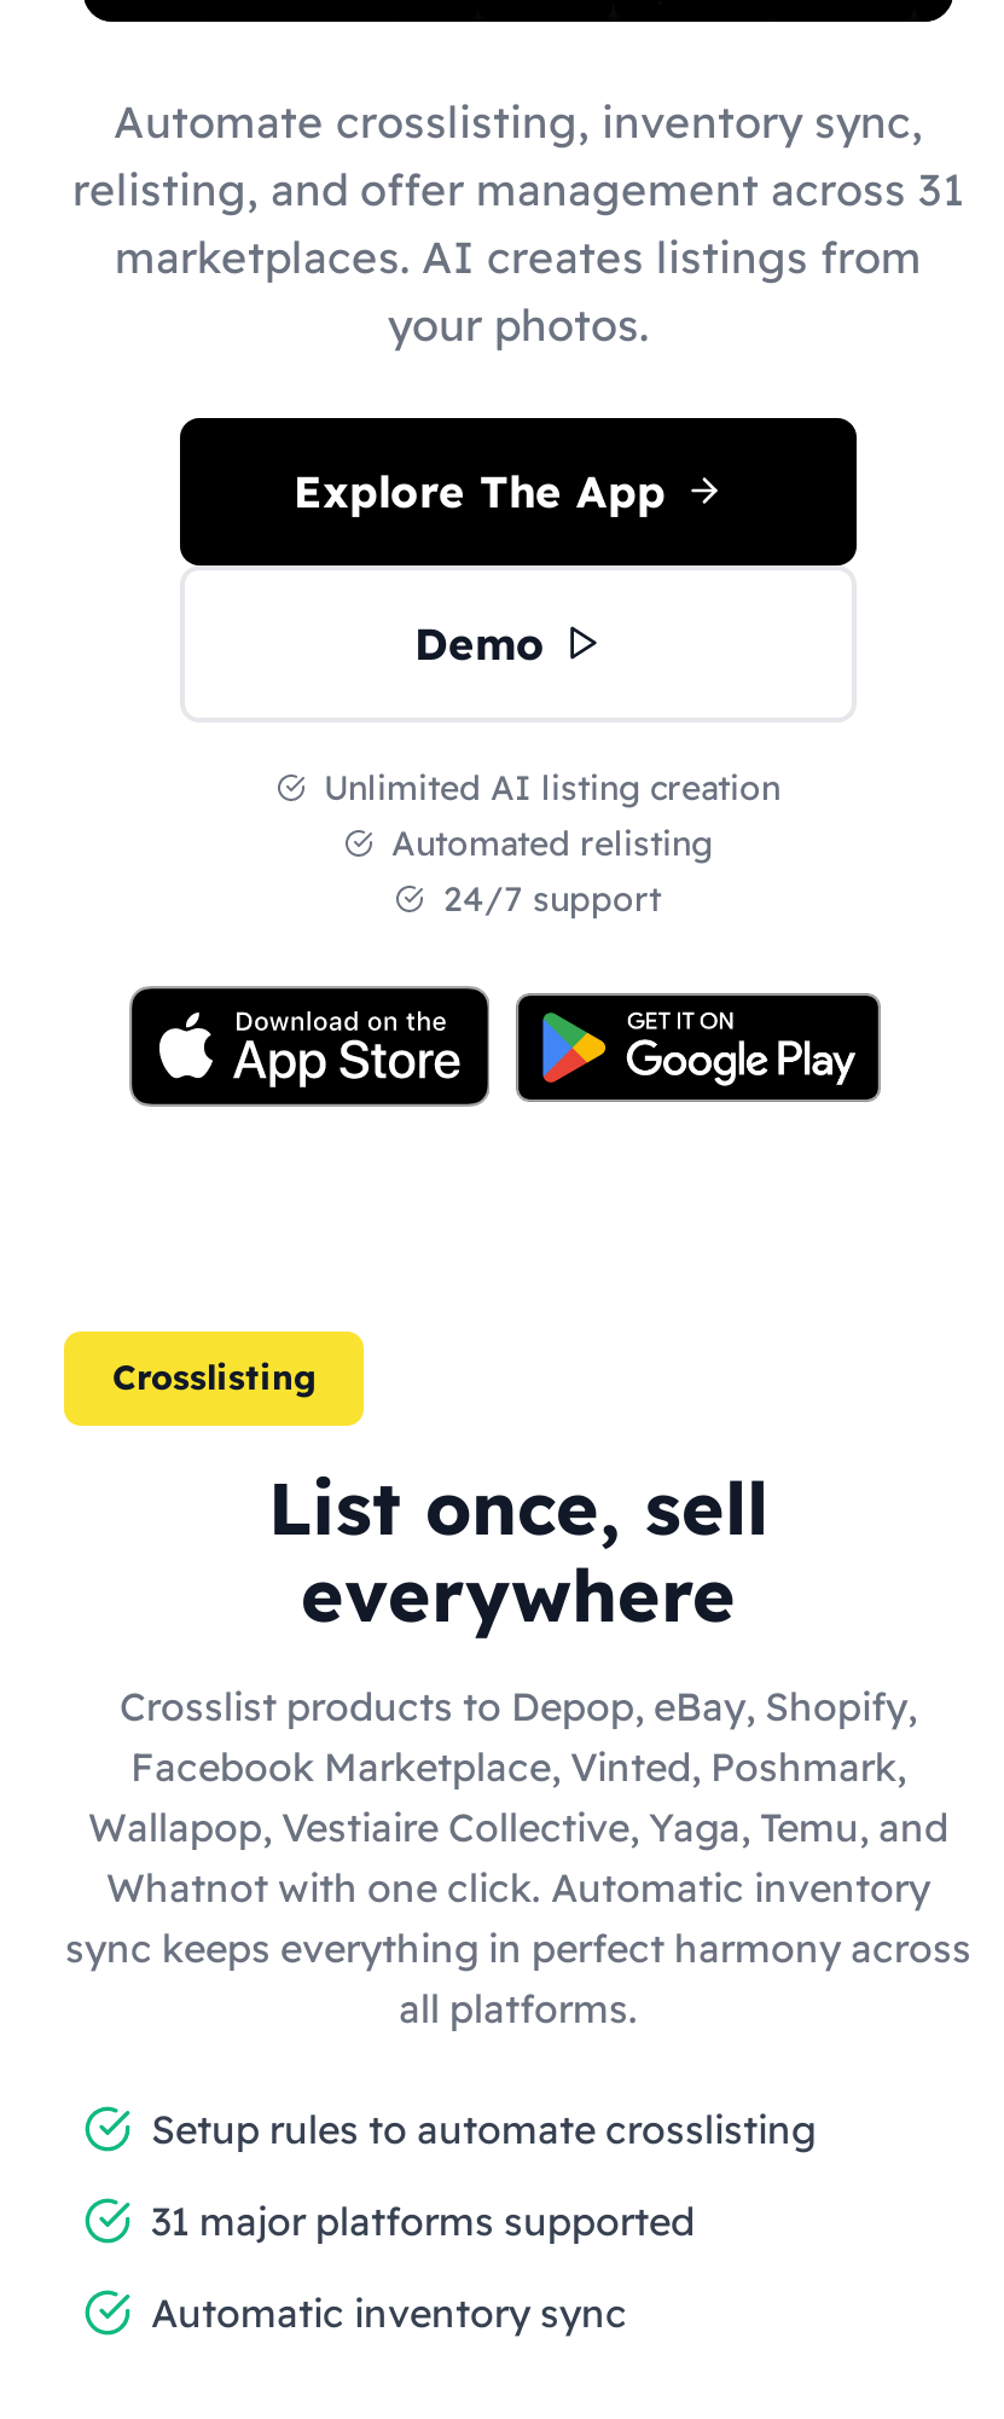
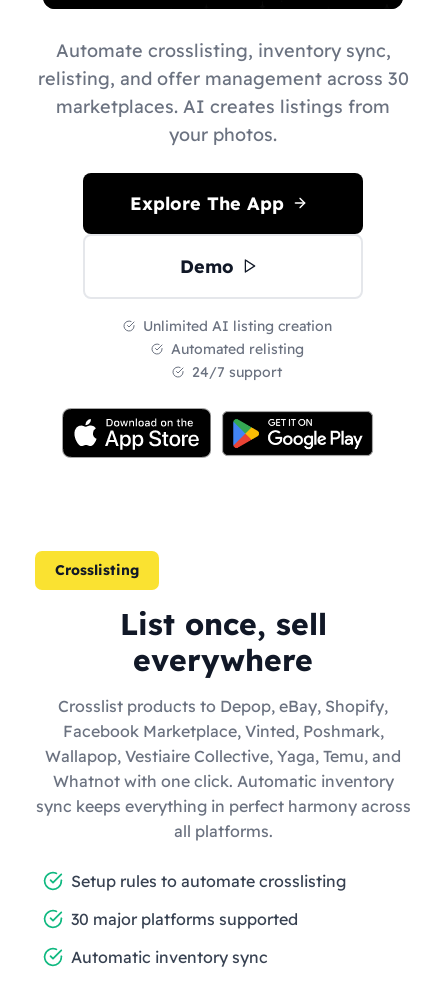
[72,161,964,216] relisting, and offer management across 31 -> [37,66,408,89] relisting, and offer management across 30
[151,2195,695,2244] 31 major platforms supported -> [71,908,298,928] 30 major platforms supported

